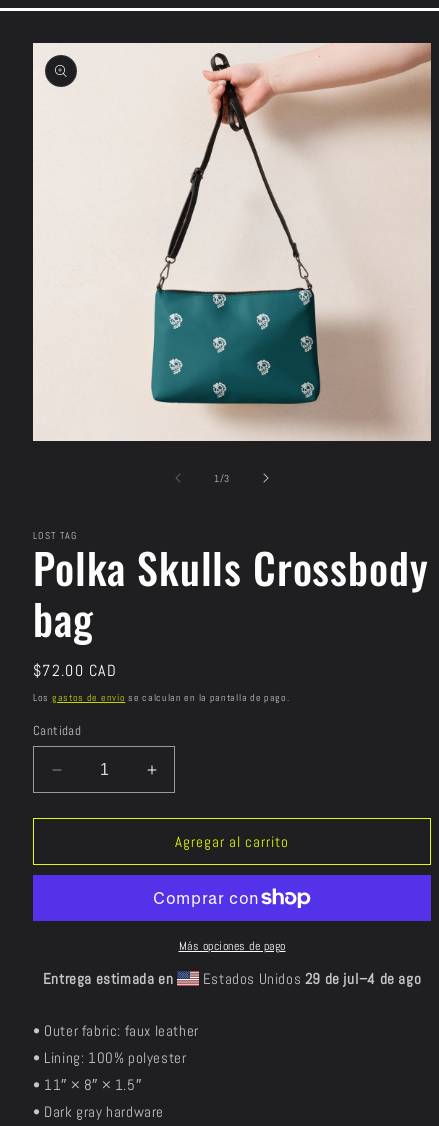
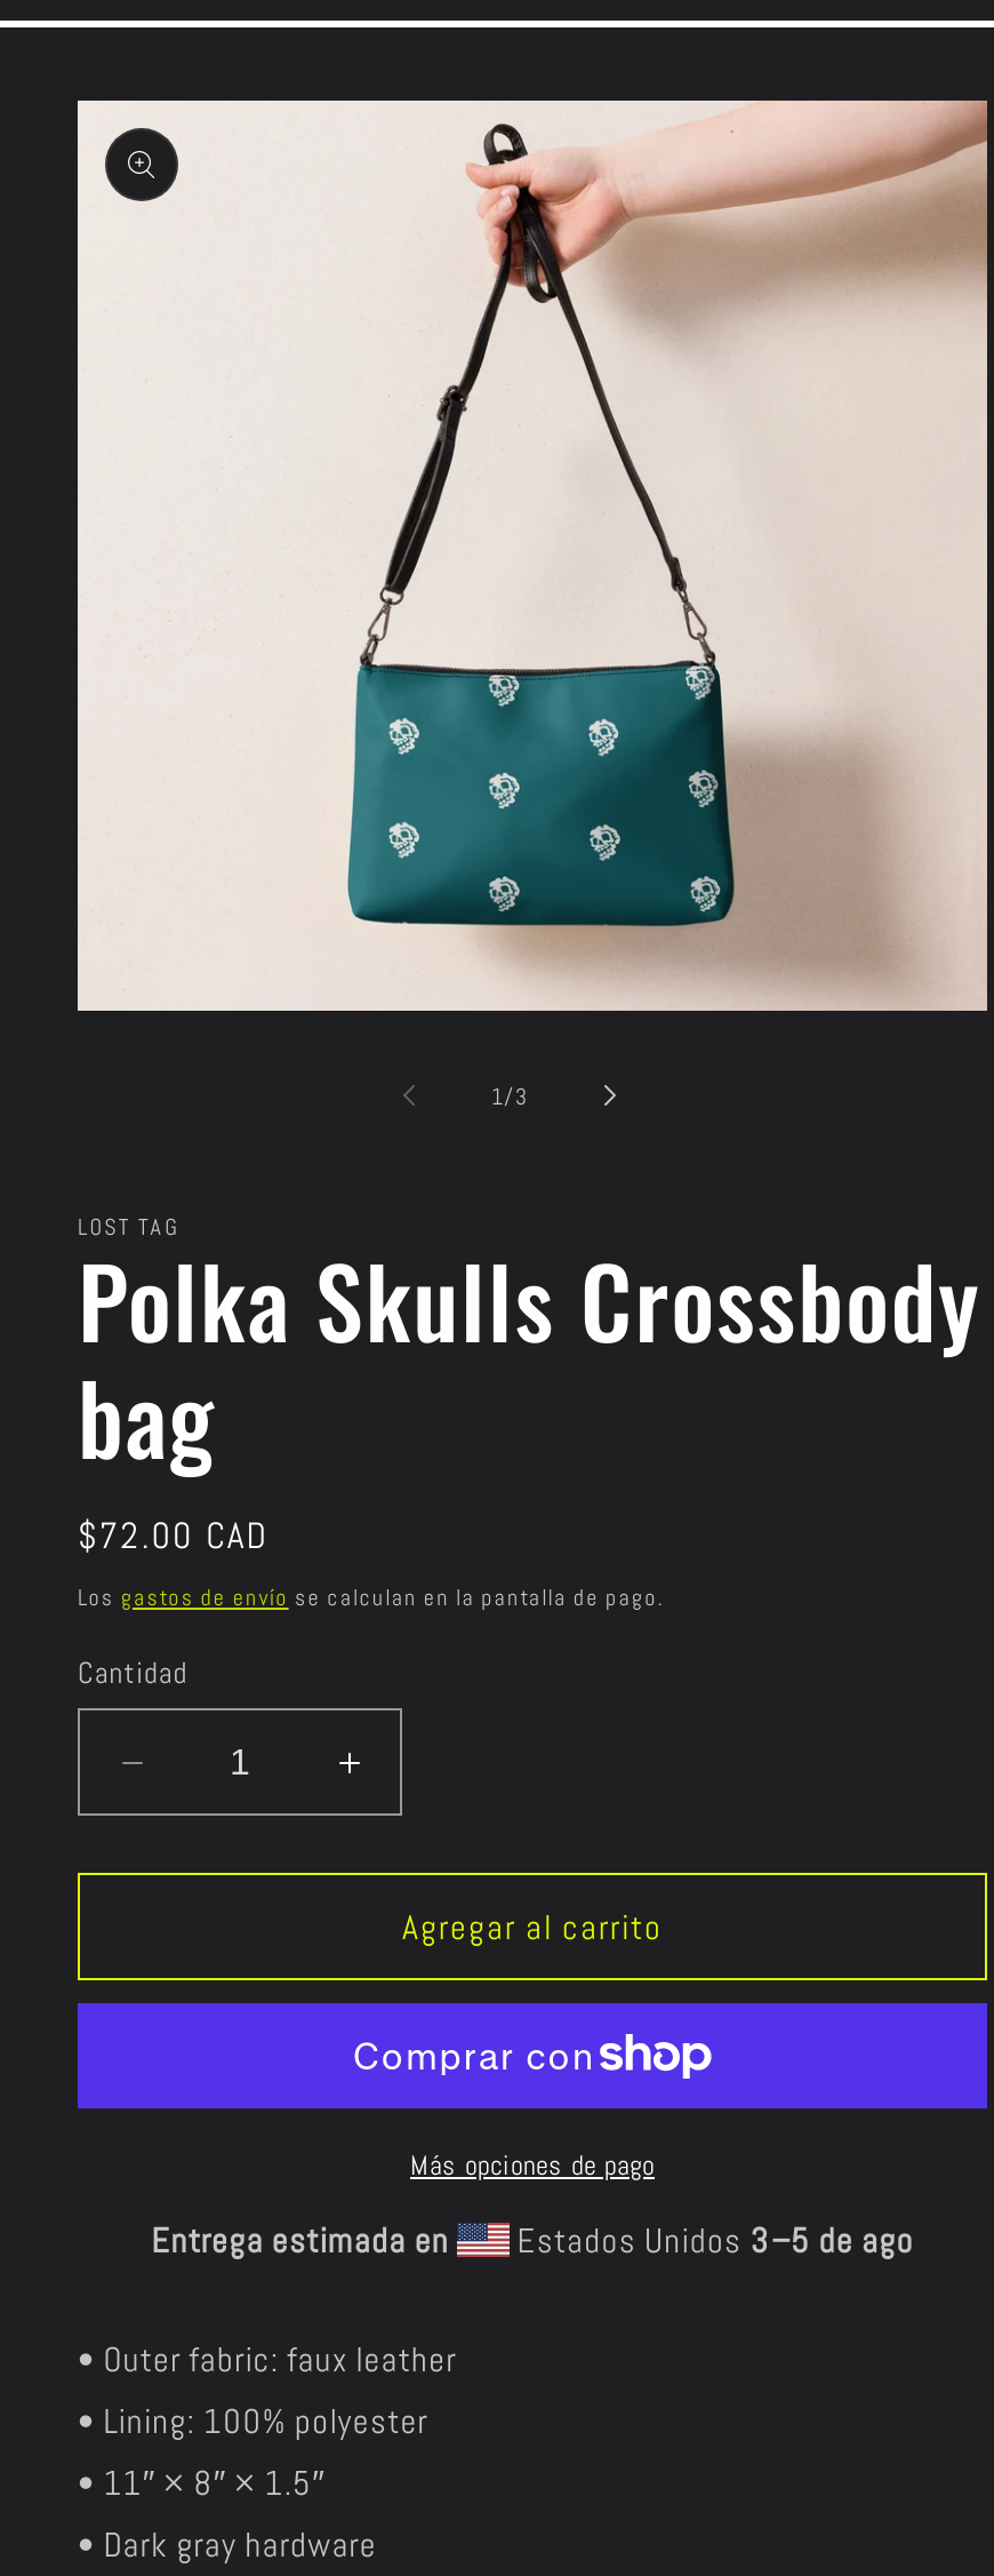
[199,969,421,988] Estados Unidos 29 de jul–4 de ago -> [509,2218,914,2262] Estados Unidos 3–5 de ago

